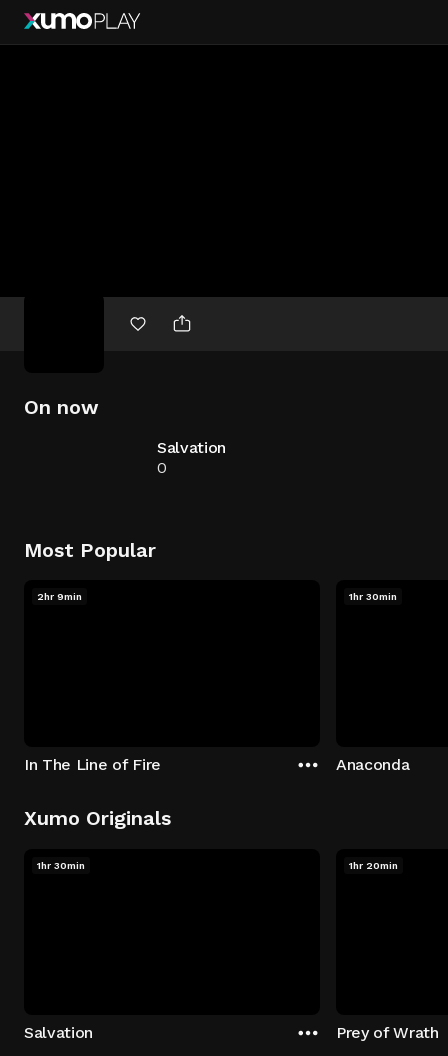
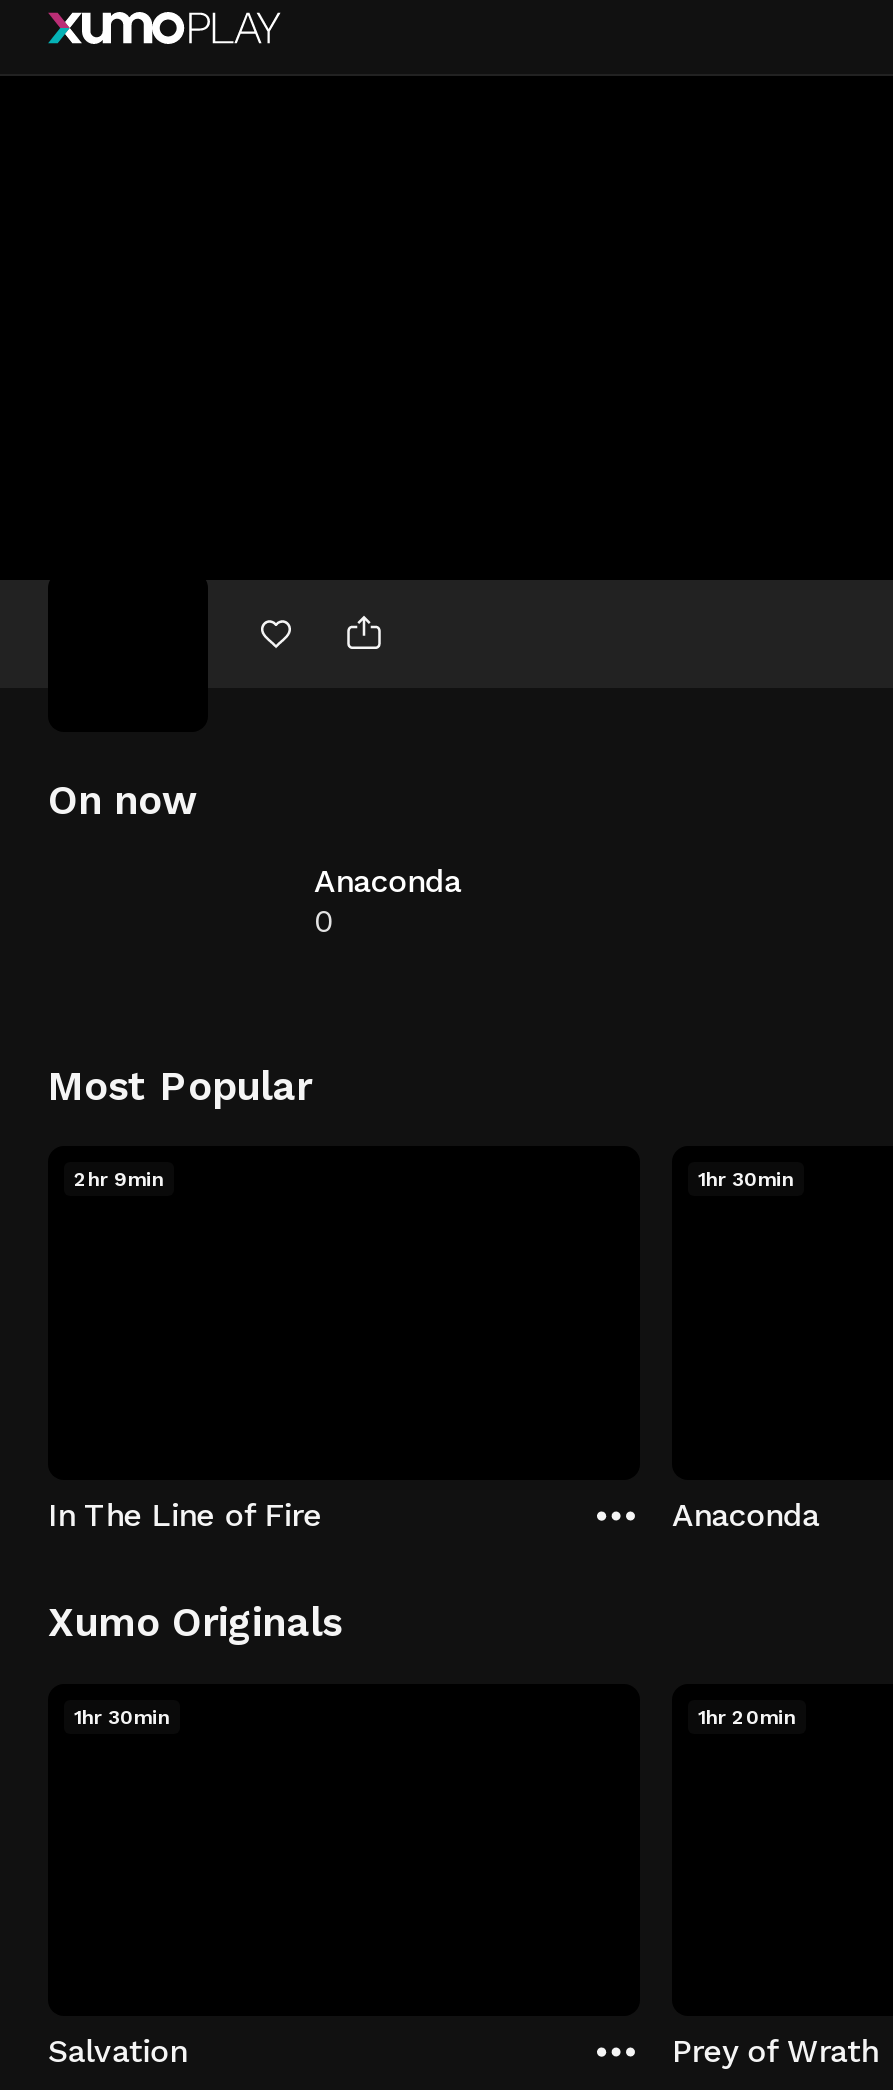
[157,438,226,457] Salvation -> [314,862,461,900] Anaconda

